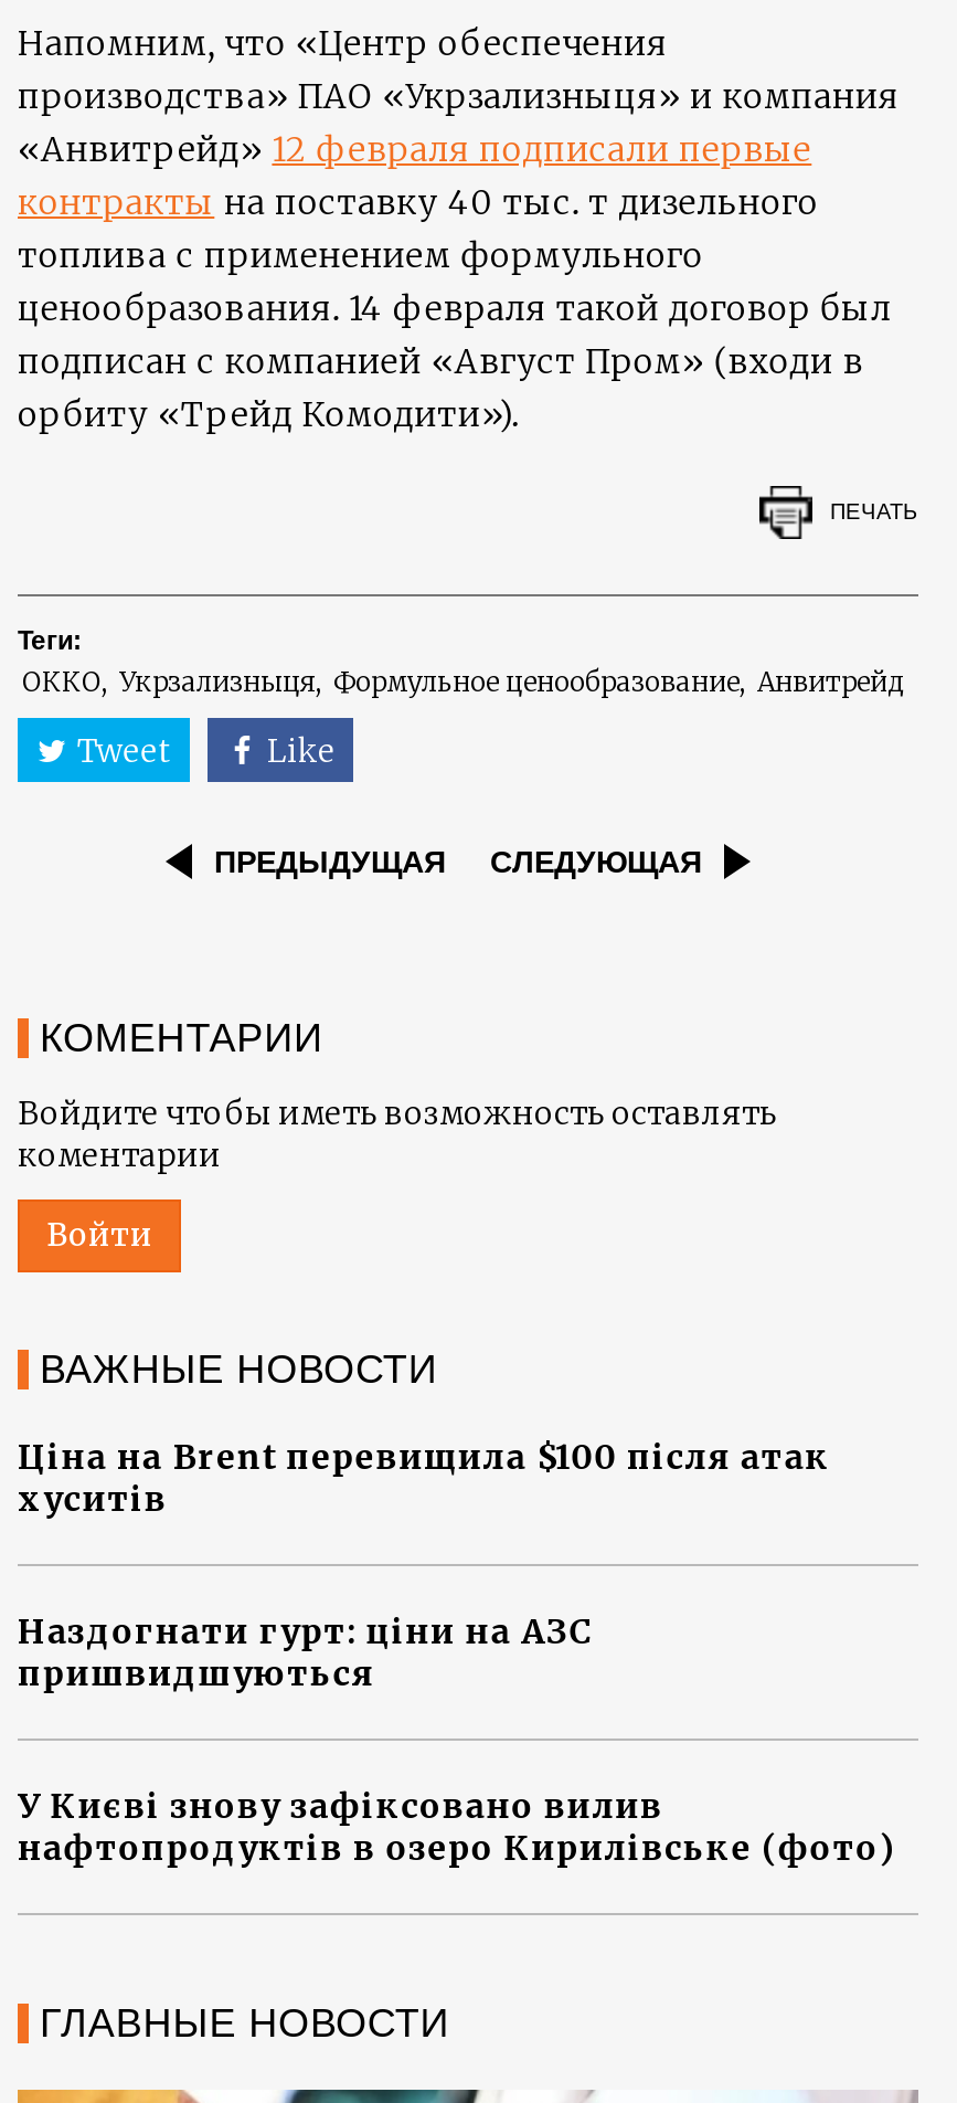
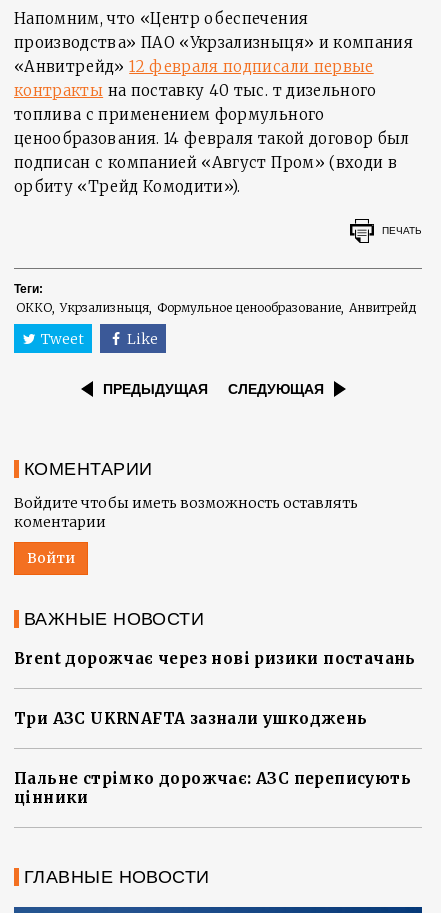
[18,1436,830,1520] Ціна на Brent перевищила $100 після атак | хуситів -> [14,649,416,668] Brent дорожчає через нові ризики постачань
[18,1611,594,1695] Наздогнати гурт: ціни на АЗС | пришвидшуються -> [14,709,368,728] Три АЗС UKRNAFTA зазнали ушкоджень
[18,1785,895,1869] У Києві знову зафіксовано вилив | нафтопродуктів в озеро Кирилівське (фото) -> [14,769,411,807] Пальне стрімко дорожчає: АЗС переписують | цінники

